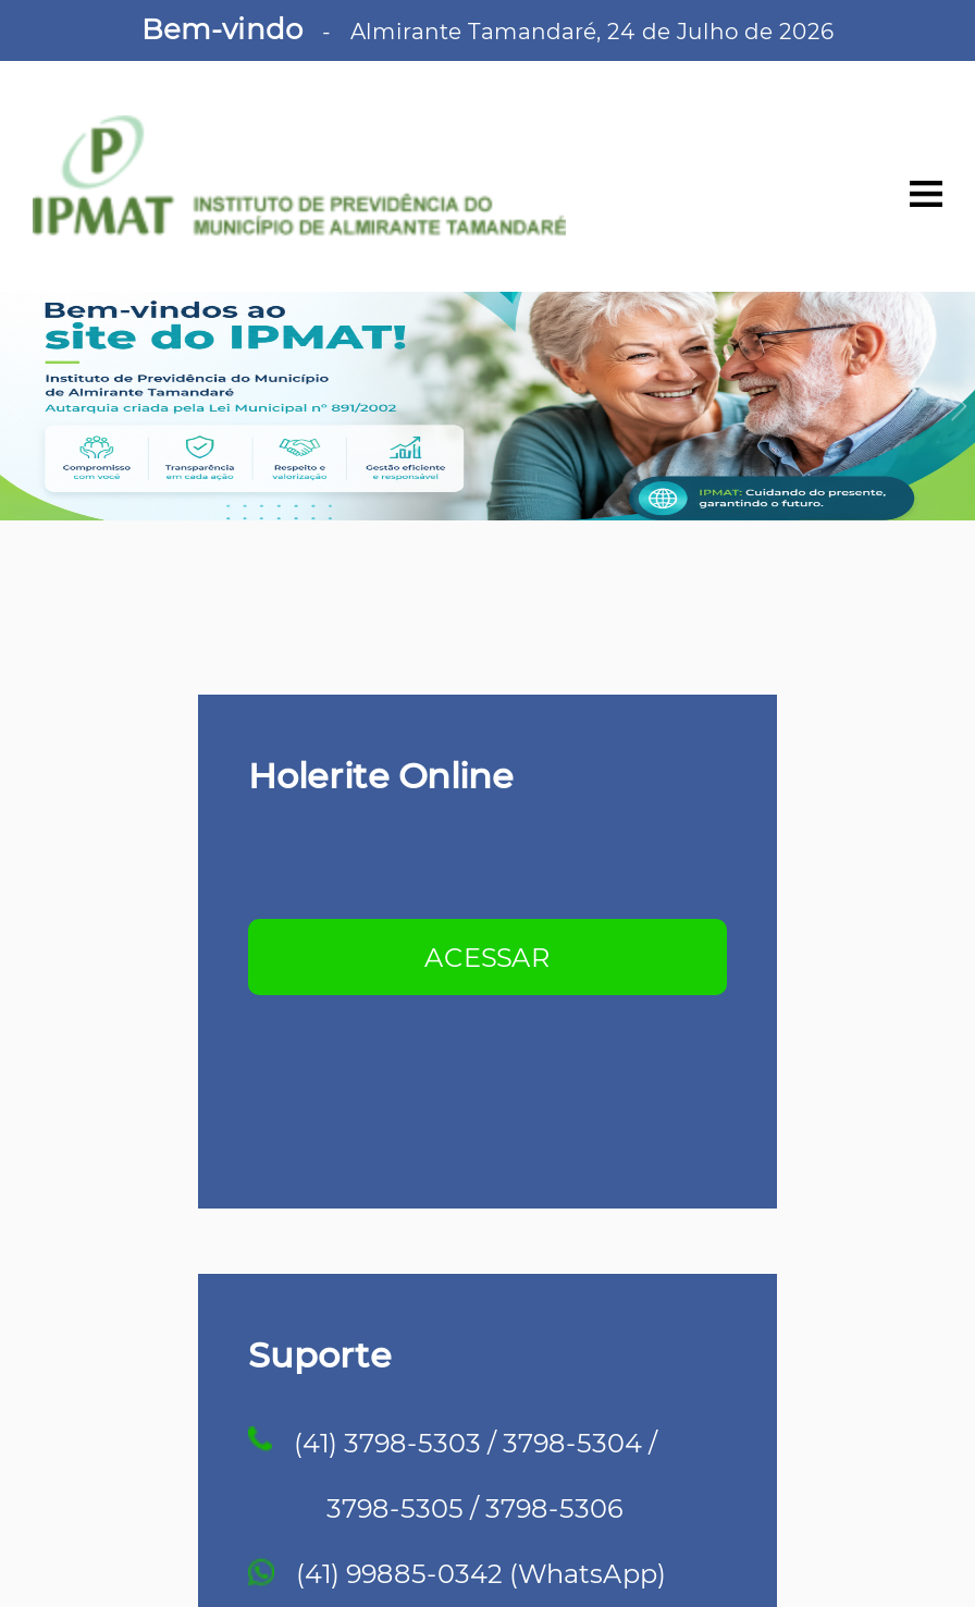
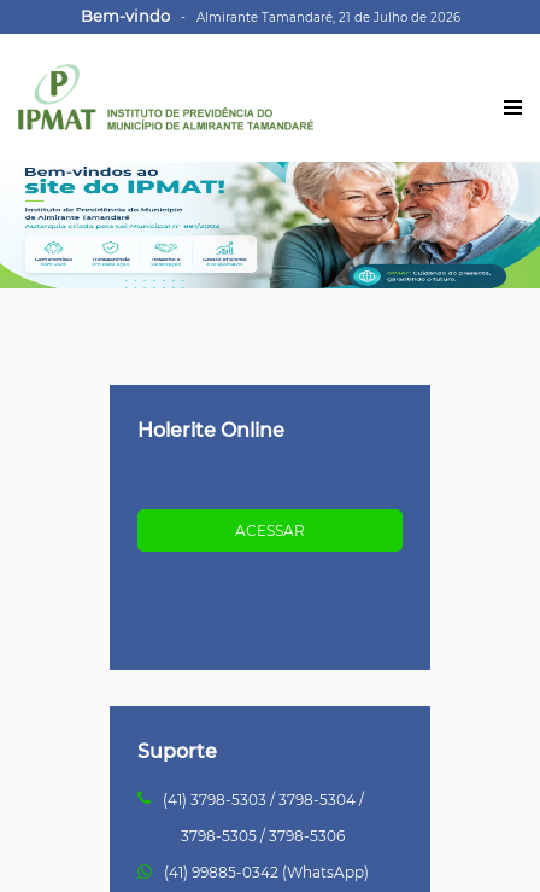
[141,11,834,46] Bem-vindo - Almirante Tamandaré, 24 de Julho de 2026 -> [80,6,460,25] Bem-vindo - Almirante Tamandaré, 21 de Julho de 2026

